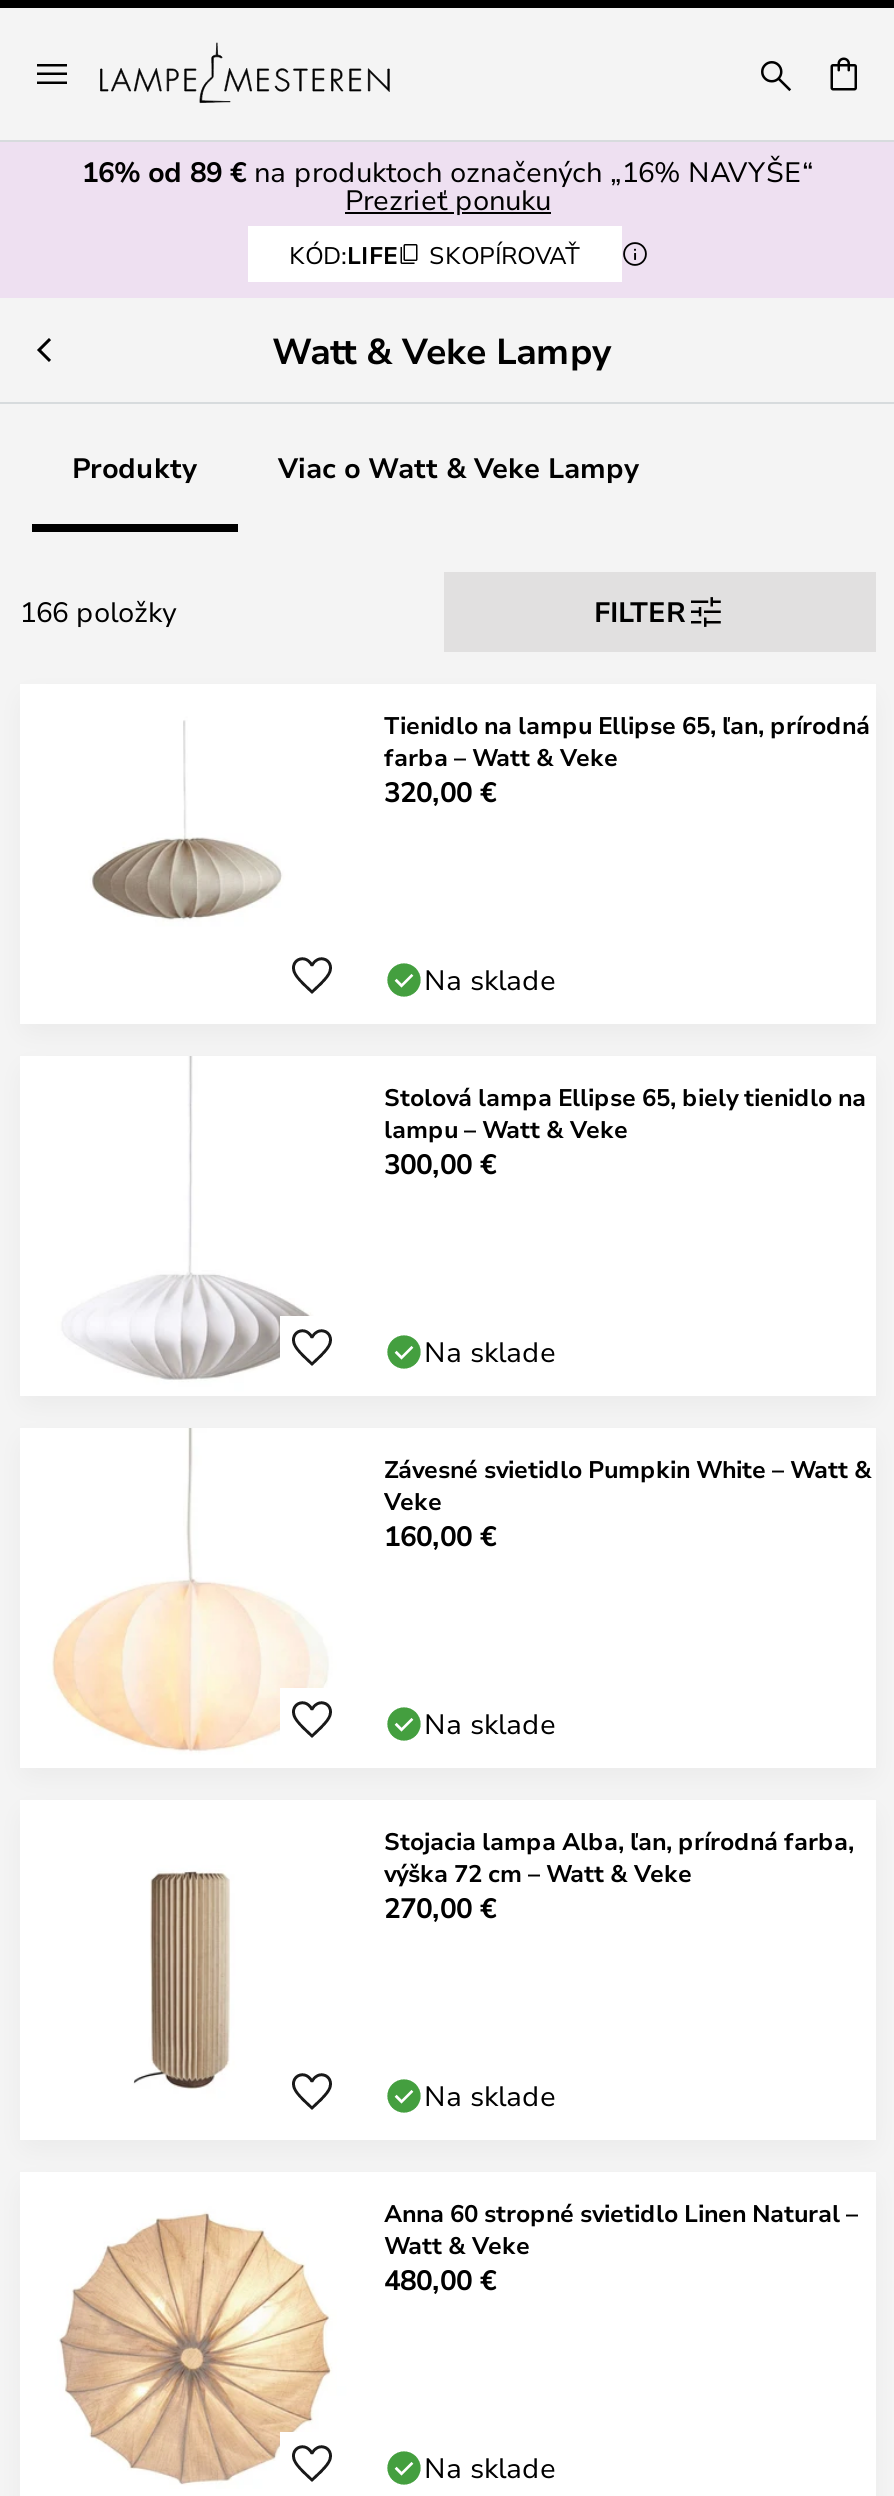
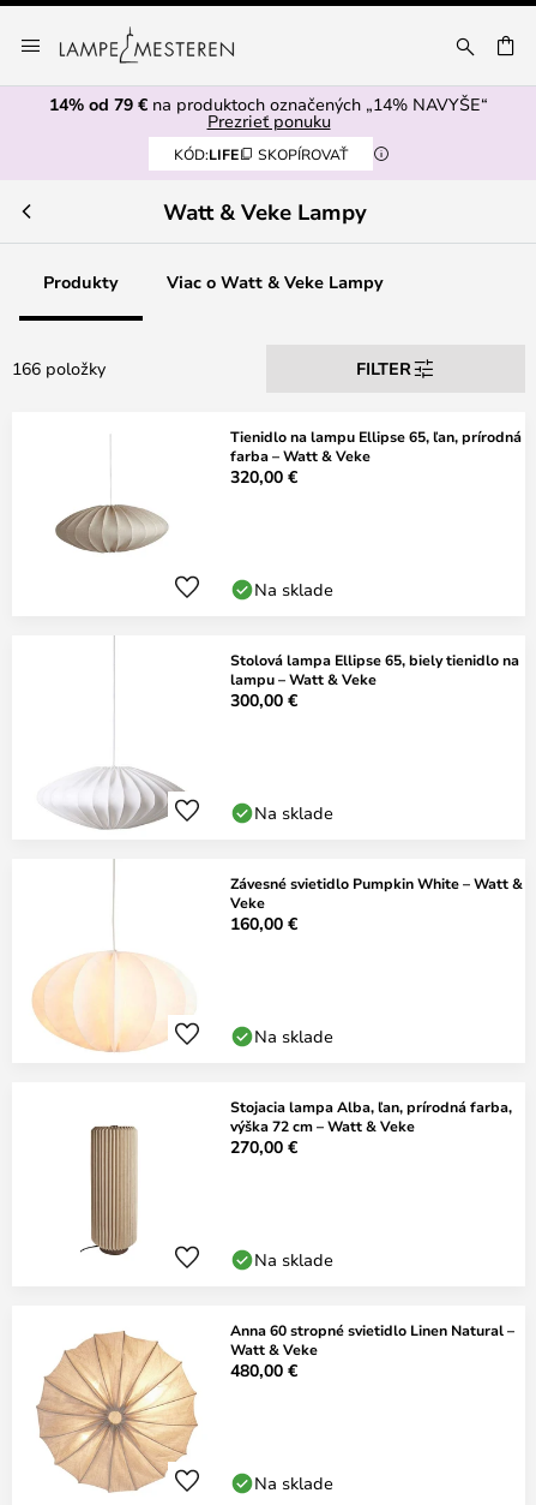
[82,152,814,190] 16% od 89 €na produktoch označených „16% NAVYŠE“ -> [49,92,488,115] 14% od 79 €na produktoch označených „14% NAVYŠE“

